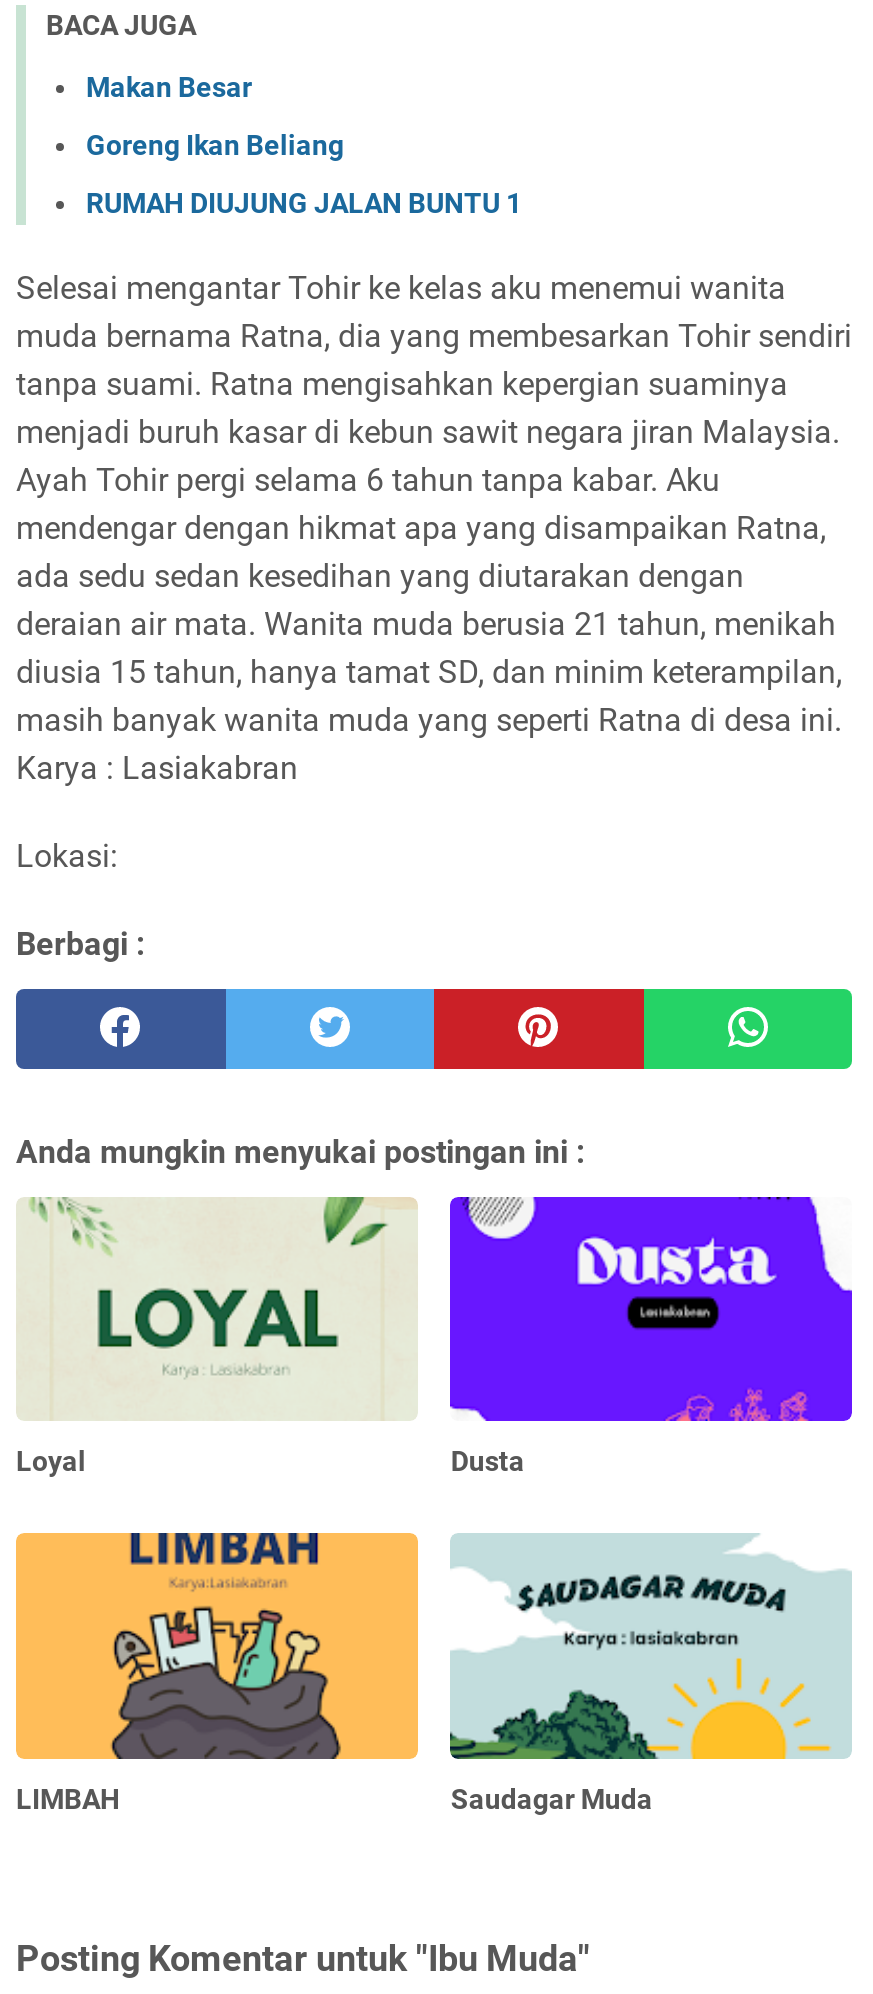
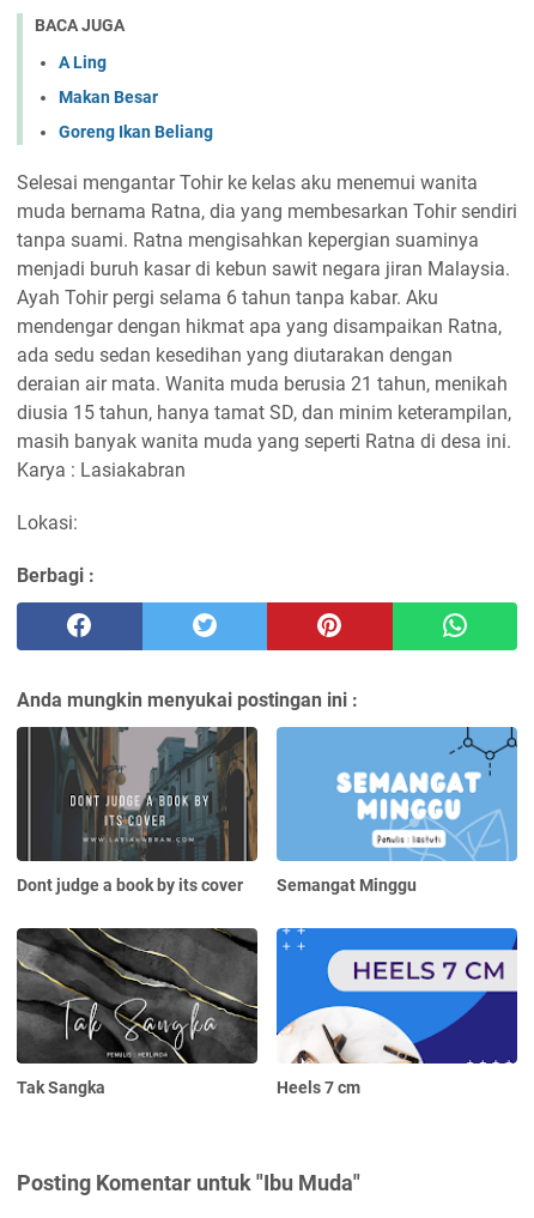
none -> [59,52,107,71] A Ling
moved [86,70,344,160] -> [59,87,213,141]: Makan Besar | Goreng Ikan Beliang
[86,186,522,218] RUMAH DIUJUNG JALAN BUNTU 1 -> none
[16,1195,525,1478] [image] | Loyal | Dusta -> [16,726,417,895] [image] | Dont judge a book by its cover | Semangat Minggu
[448,1195,854,1423] [image] -> [275,726,518,862] [image]
[14,1531,653,1816] [image] | LIMBAH | Saudagar Muda -> [16,927,361,1097] [image] | Tak Sangka | Heels 7 cm
[448,1533,852,1761] [image] -> [275,927,518,1065] [image]

